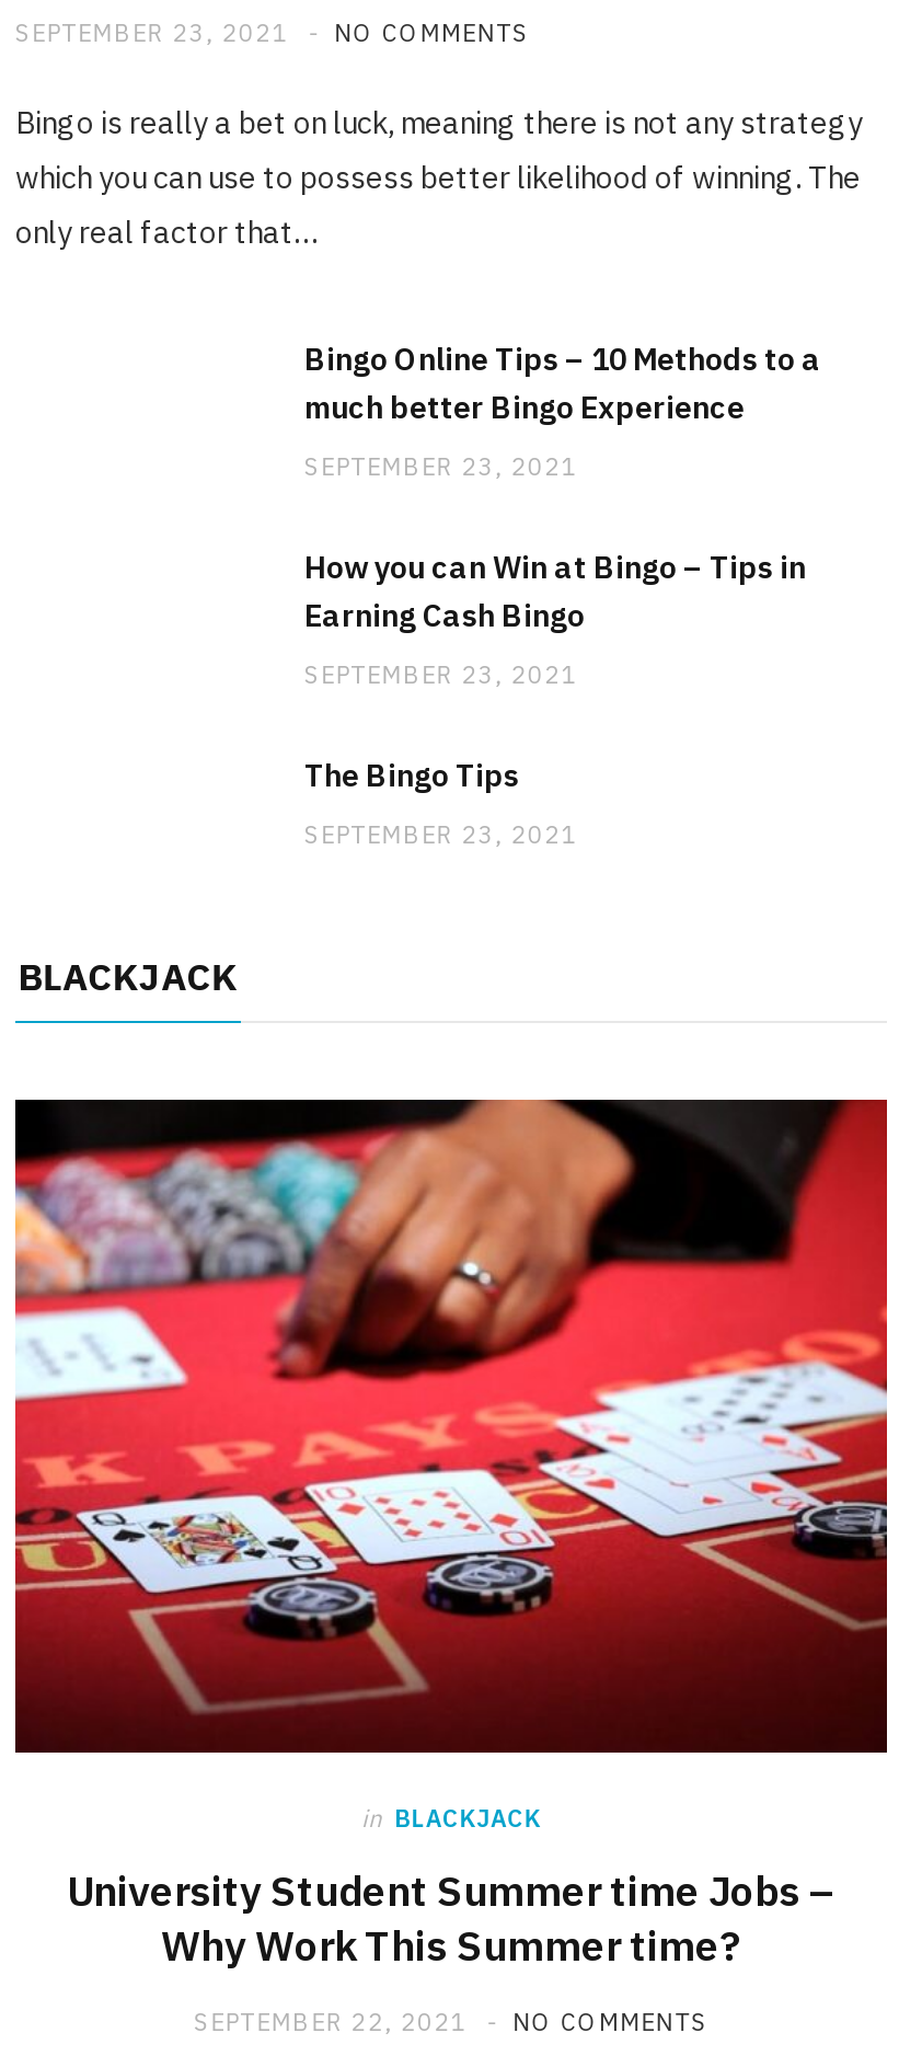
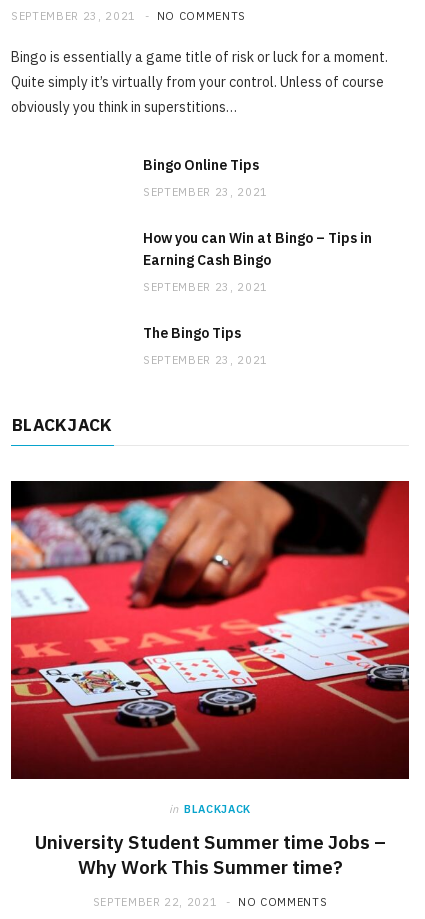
[15,102,863,251] Bingo is really a bet on luck, meaning there is not any strategy | which you can use to possess better likelihood of winning. The | only real factor that… -> [11,47,388,115] Bingo is essentially a game title of risk or luck for a moment. | Quite simply it’s virtually from your control. Unless of course | obviously you think in superstitions…
[304,338,821,426] Bingo Online Tips – 10 Methods to a | much better Bingo Experience -> [143,155,259,173] Bingo Online Tips

